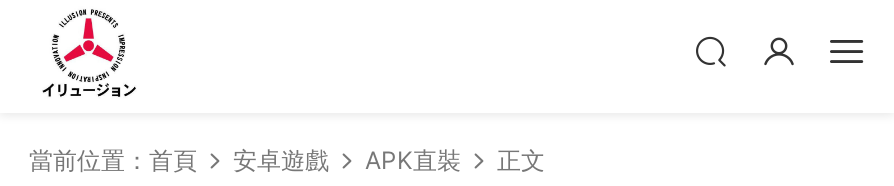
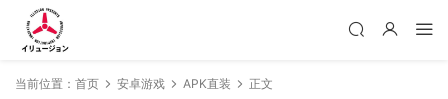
[29,145,197,175] 當前位置：首頁 -> [15,76,99,91] 当前位置：首页
[233,145,329,175] 安卓遊戲 -> [117,76,165,91] 安卓游戏
[365,145,461,175] APK直裝 -> [183,76,231,91] APK直装

